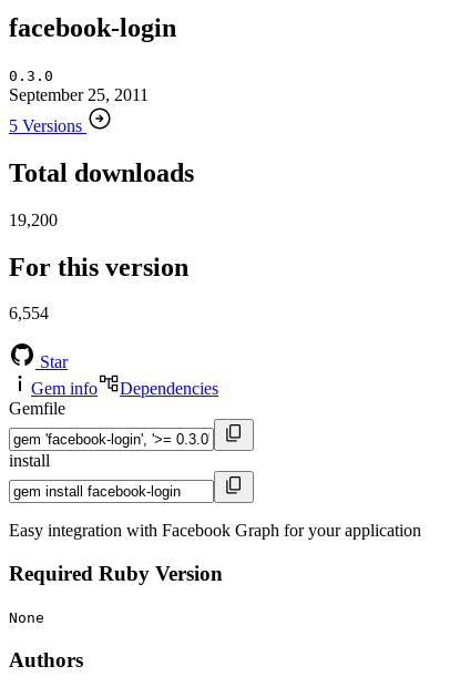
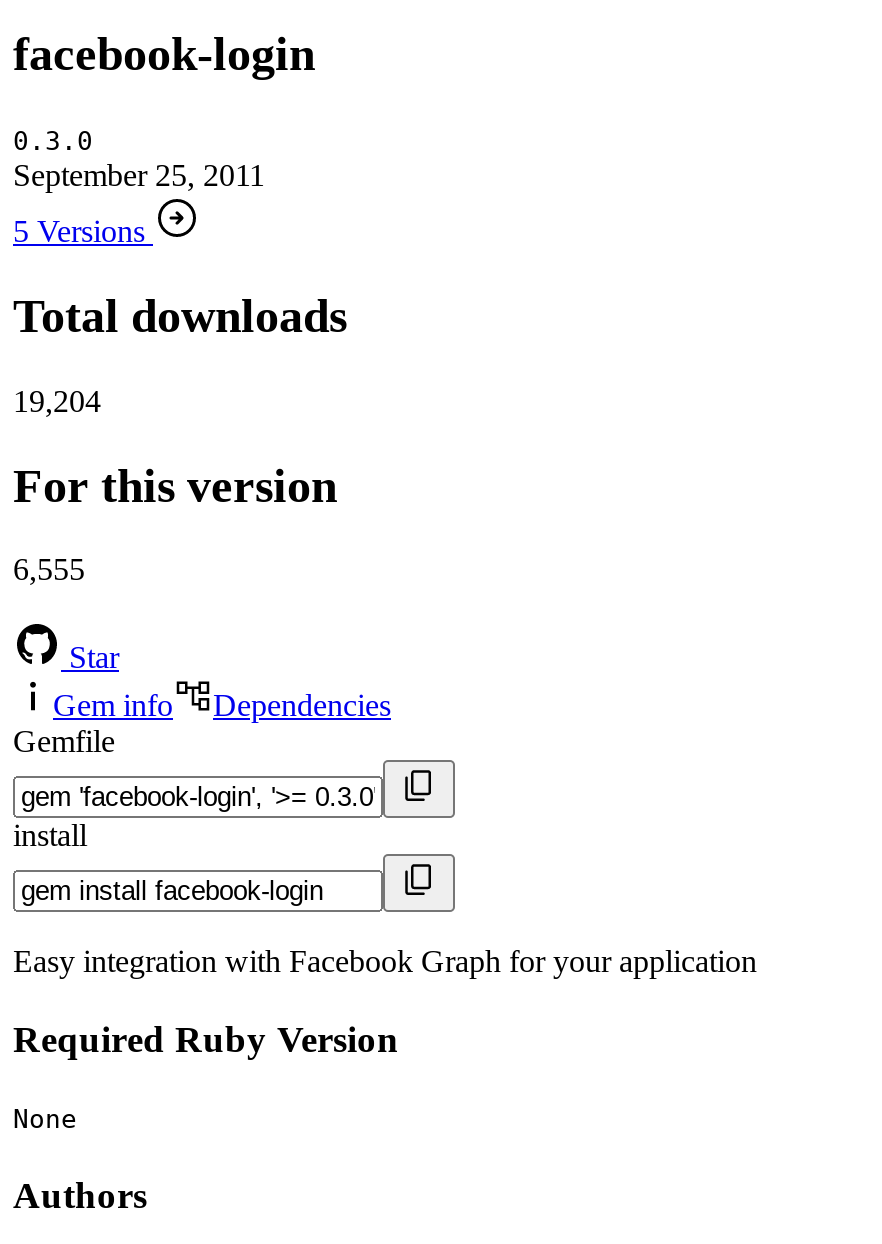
[9,210,58,229] 19,200 -> [13,383,101,417] 19,204
[9,304,49,323] 6,554 -> [13,553,85,587] 6,555

